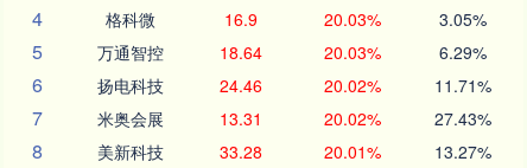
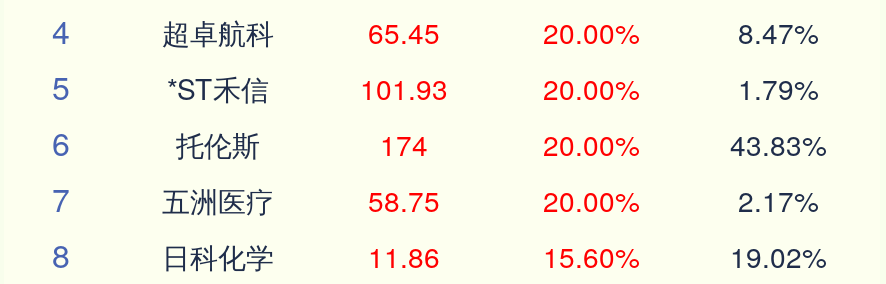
[106,7,487,31] 格科微 | 16.9 | 20.03% | 3.05% -> [162,12,818,52] 超卓航科 | 65.45 | 20.00% | 8.47%
[97,40,487,64] 万通智控 | 18.64 | 20.03% | 6.29% -> [167,68,818,108] *ST禾信 | 101.93 | 20.00% | 1.79%
[97,73,491,97] 扬电科技 | 24.46 | 20.02% | 11.71% -> [176,124,826,164] 托伦斯 | 174 | 20.00% | 43.83%
[97,106,491,130] 米奥会展 | 13.31 | 20.02% | 27.43% -> [162,180,818,220] 五洲医疗 | 58.75 | 20.00% | 2.17%
[97,139,491,163] 美新科技 | 33.28 | 20.01% | 13.27% -> [162,236,826,276] 日科化学 | 11.86 | 15.60% | 19.02%

